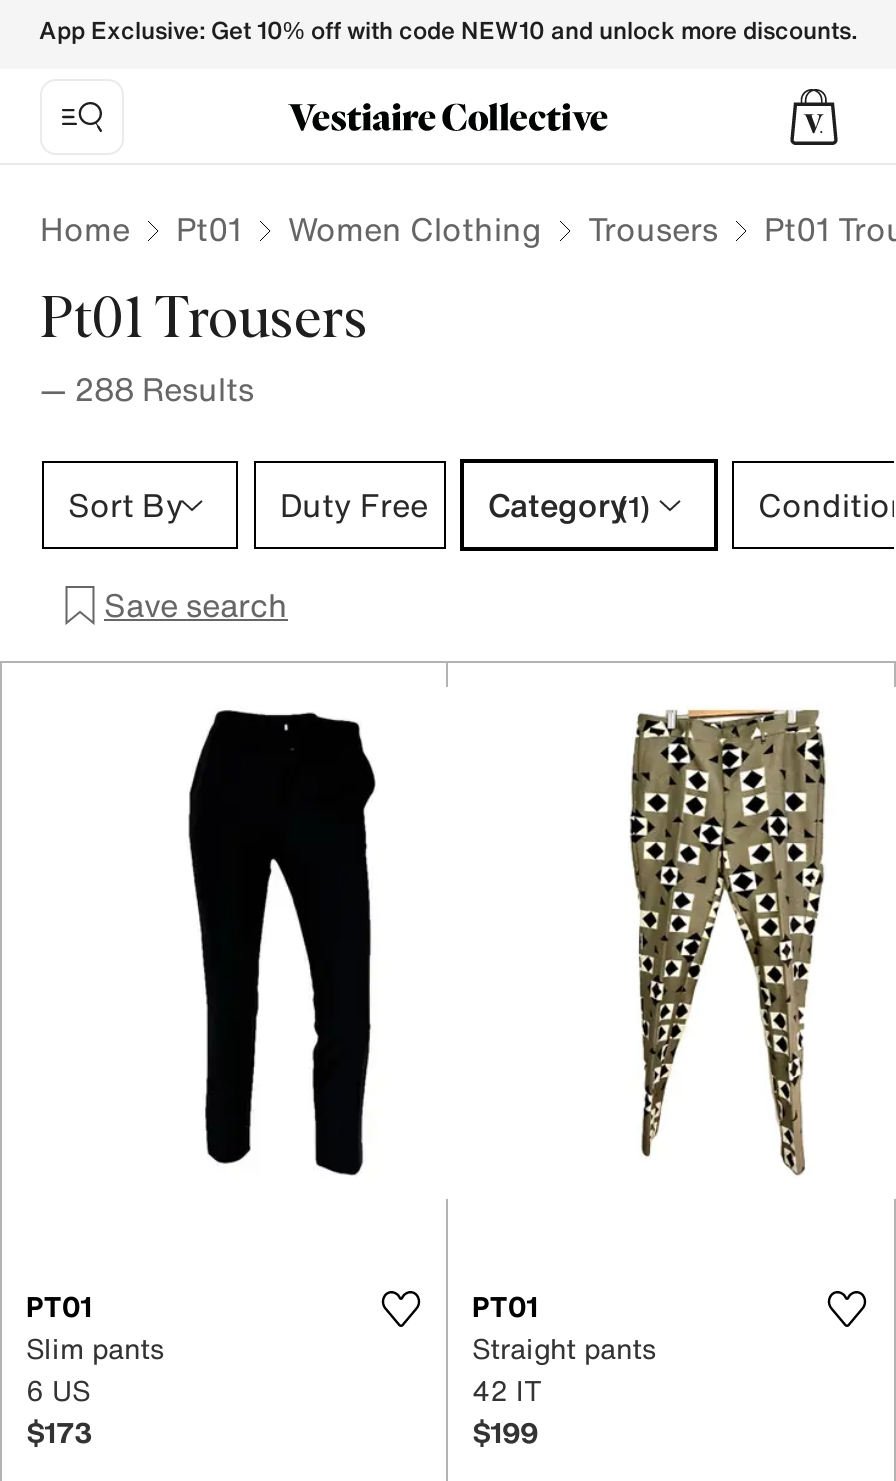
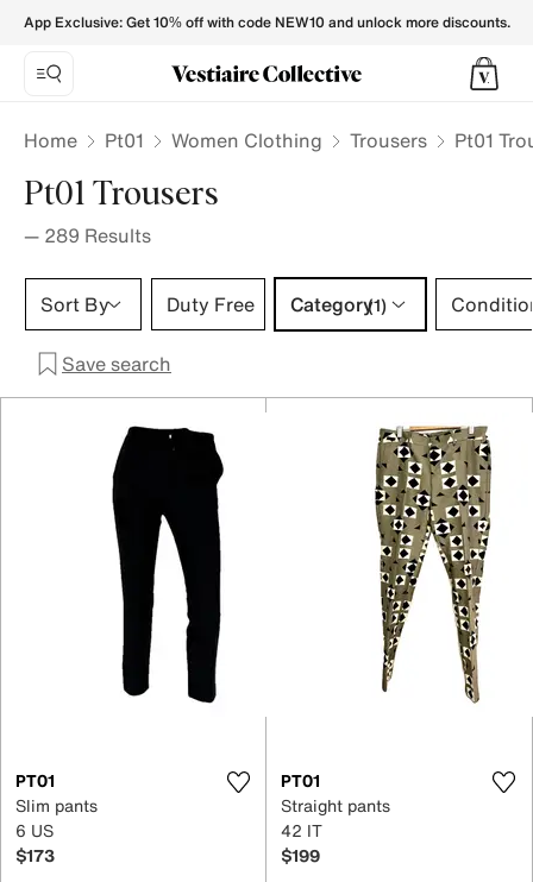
[40,365,254,413] — 288 Results -> [24,221,151,250] — 289 Results

